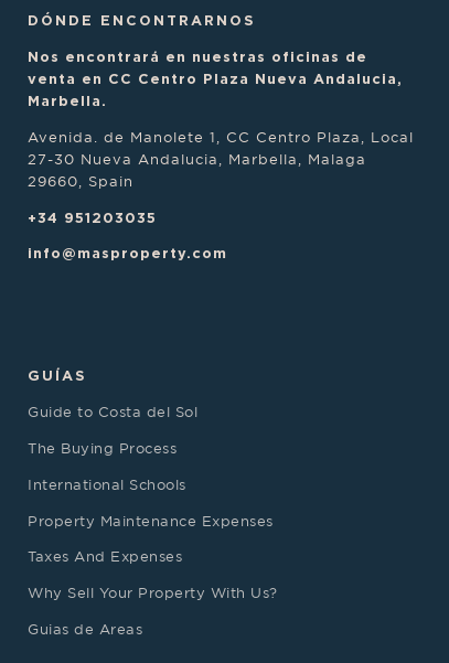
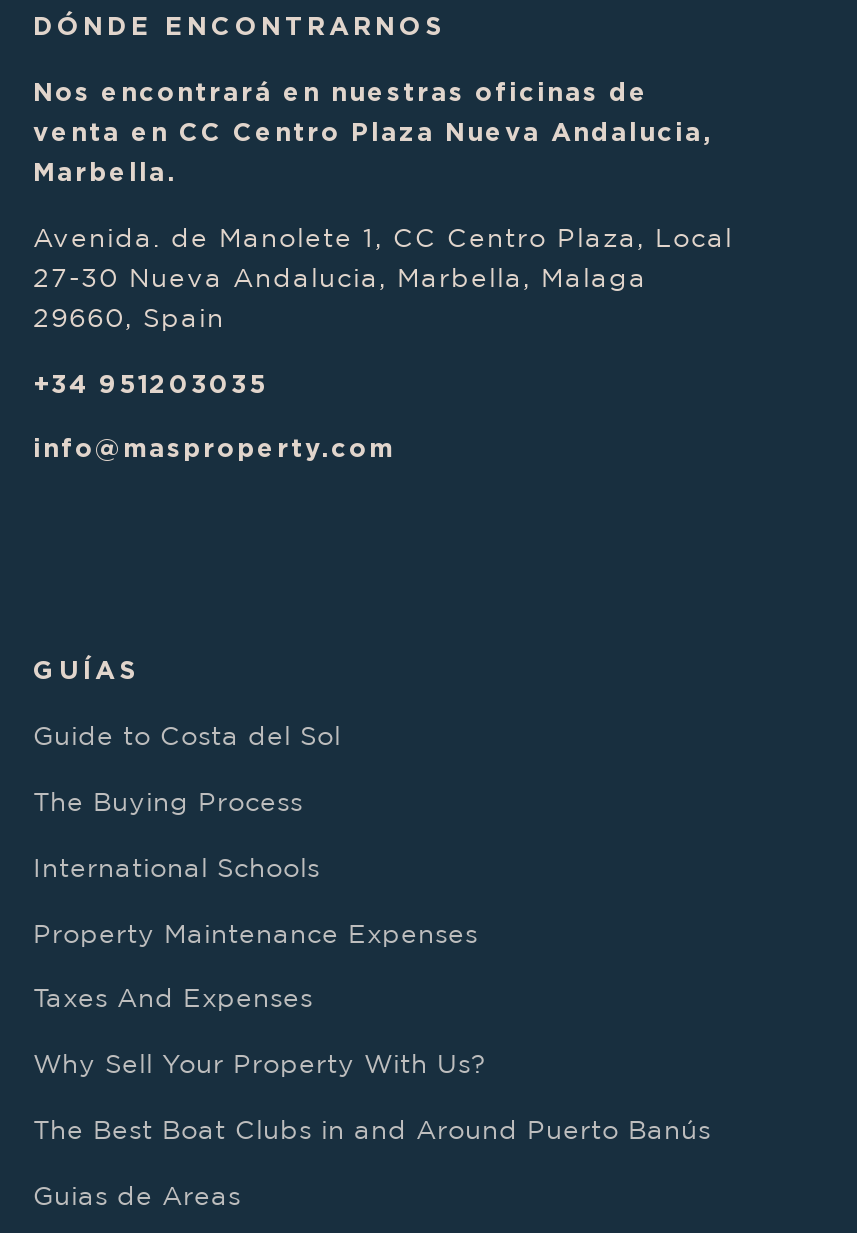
none -> [33,1115,711,1143] The Best Boat Clubs in and Around Puerto Banús

